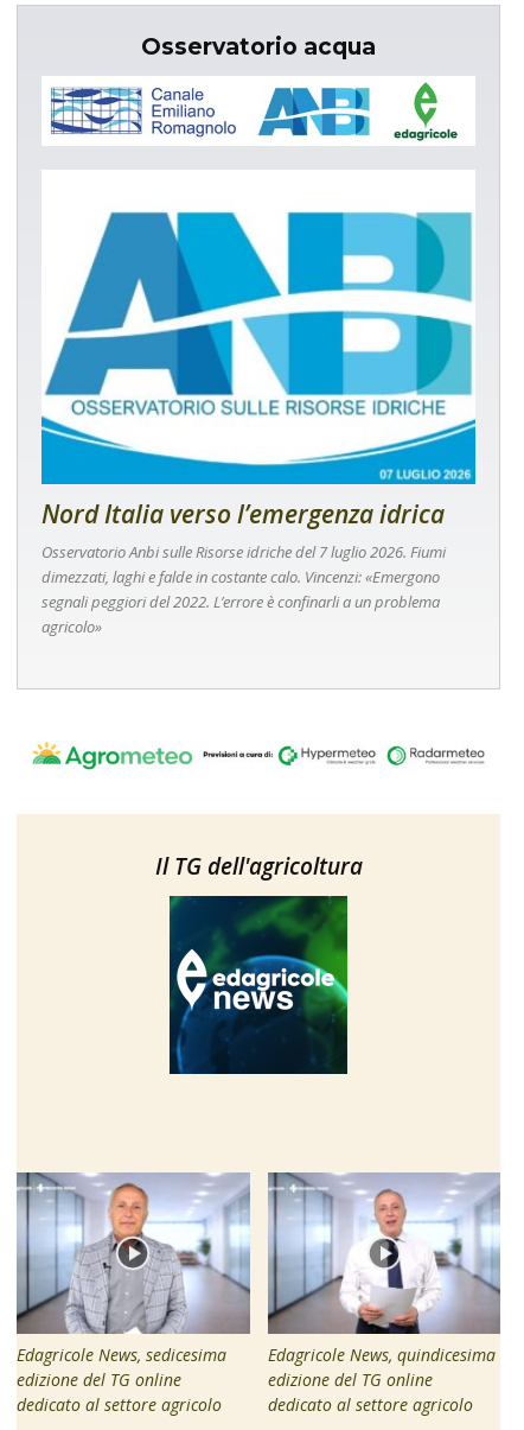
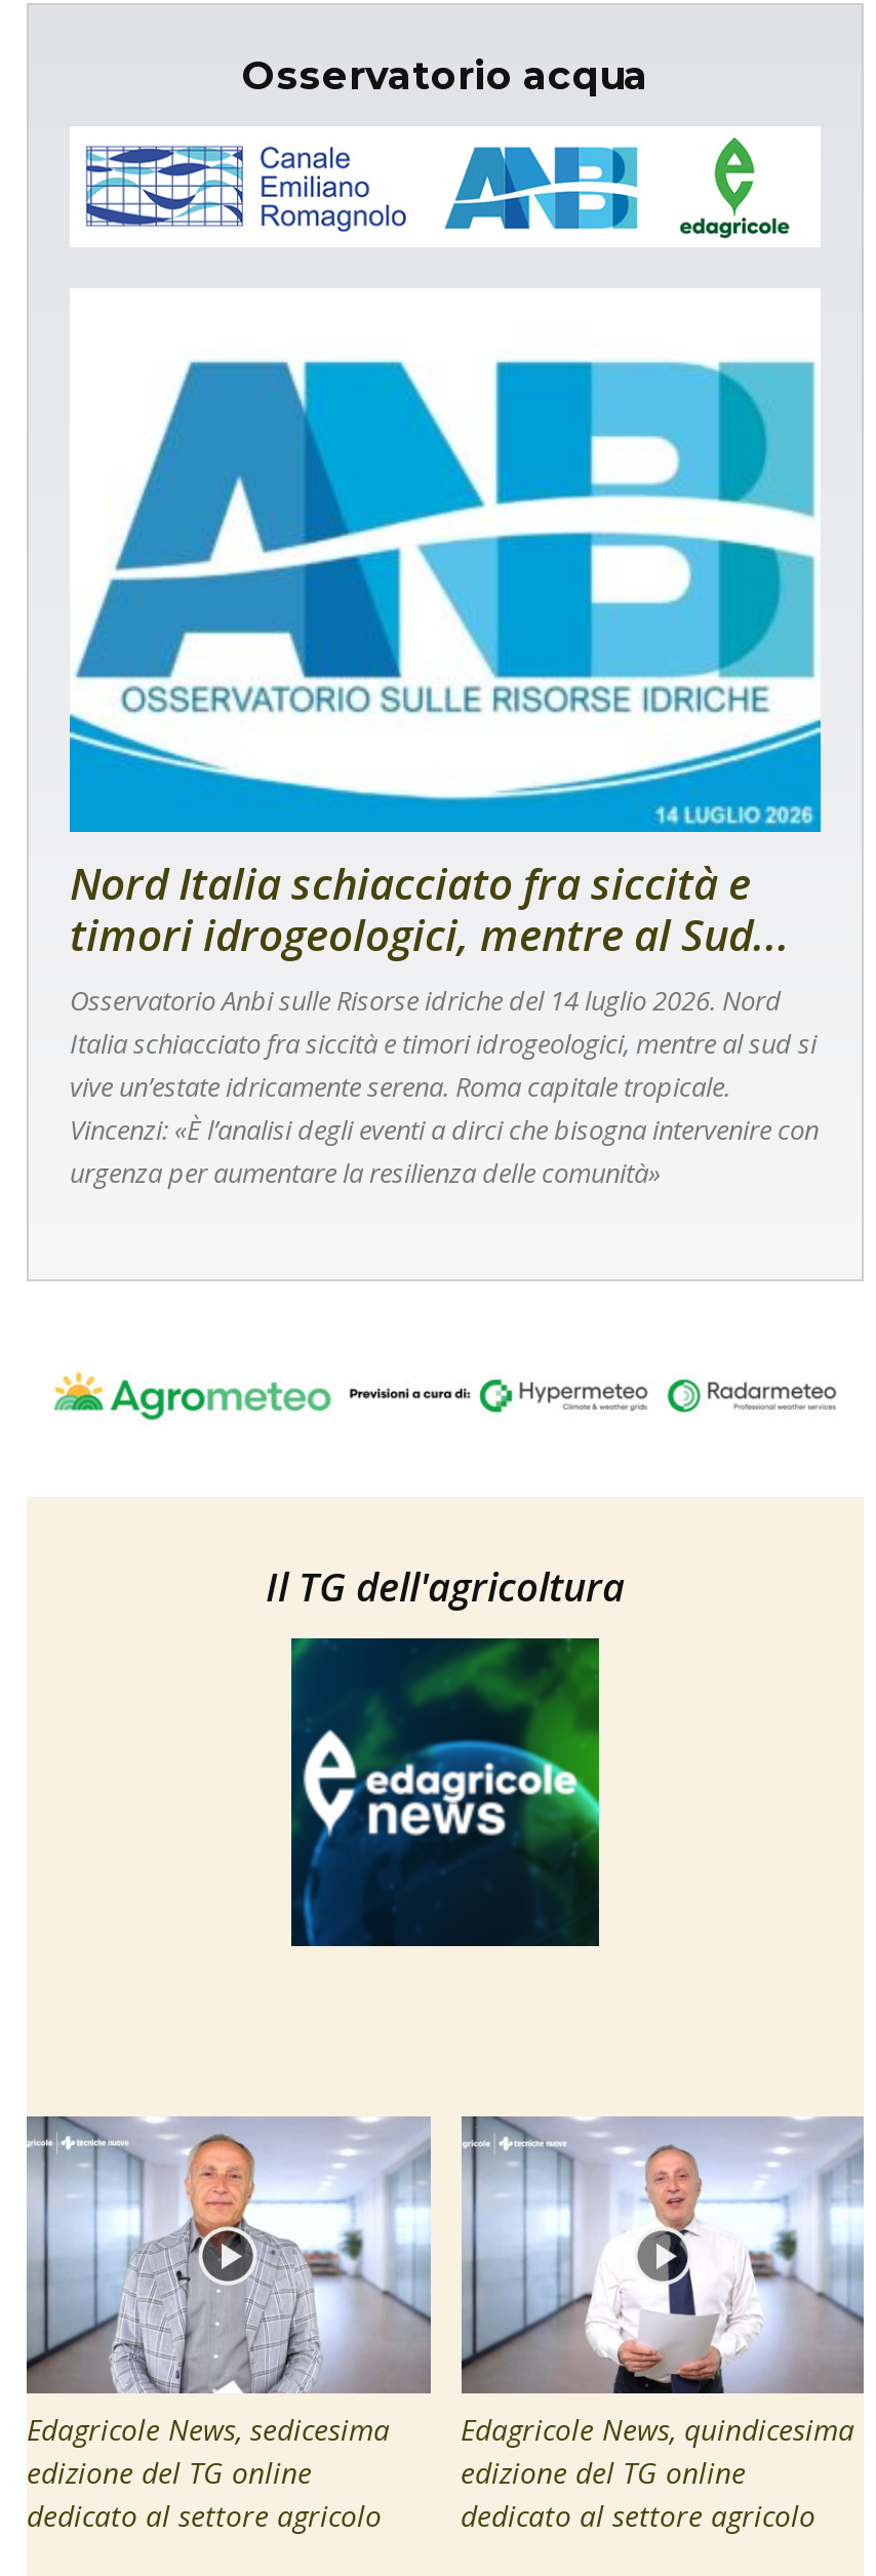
[41,498,446,638] Nord Italia verso l’emergenza idrica | Osservatorio Anbi sulle Risorse idriche del 7 luglio 2026. Fiumi | dimezzati, laghi e falde in costante calo. Vincenzi: «Emergono | segnali peggiori del 2022. L’errore è confinarli a un problema | agricolo» -> [70,856,819,1192] Nord Italia schiacciato fra siccità e | timori idrogeologici, mentre al Sud... | Osservatorio Anbi sulle Risorse idriche del 14 luglio 2026. Nord | Italia schiacciato fra siccità e timori idrogeologici, mentre al sud si | vive un’estate idricamente serena. Roma capitale tropicale. | Vincenzi: «È l’analisi degli eventi a dirci che bisogna intervenire con | urgenza per aumentare la resilienza delle comunità»

